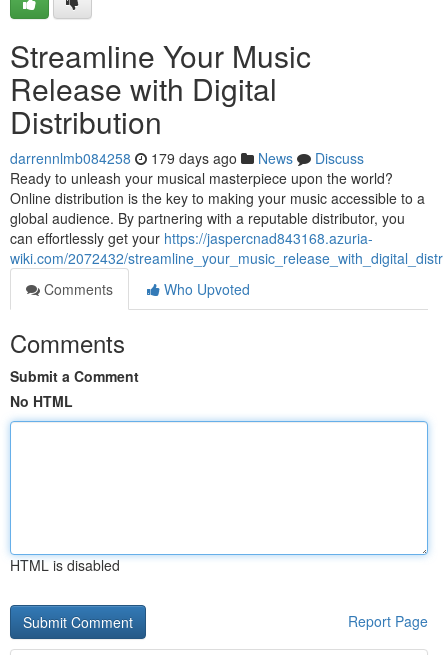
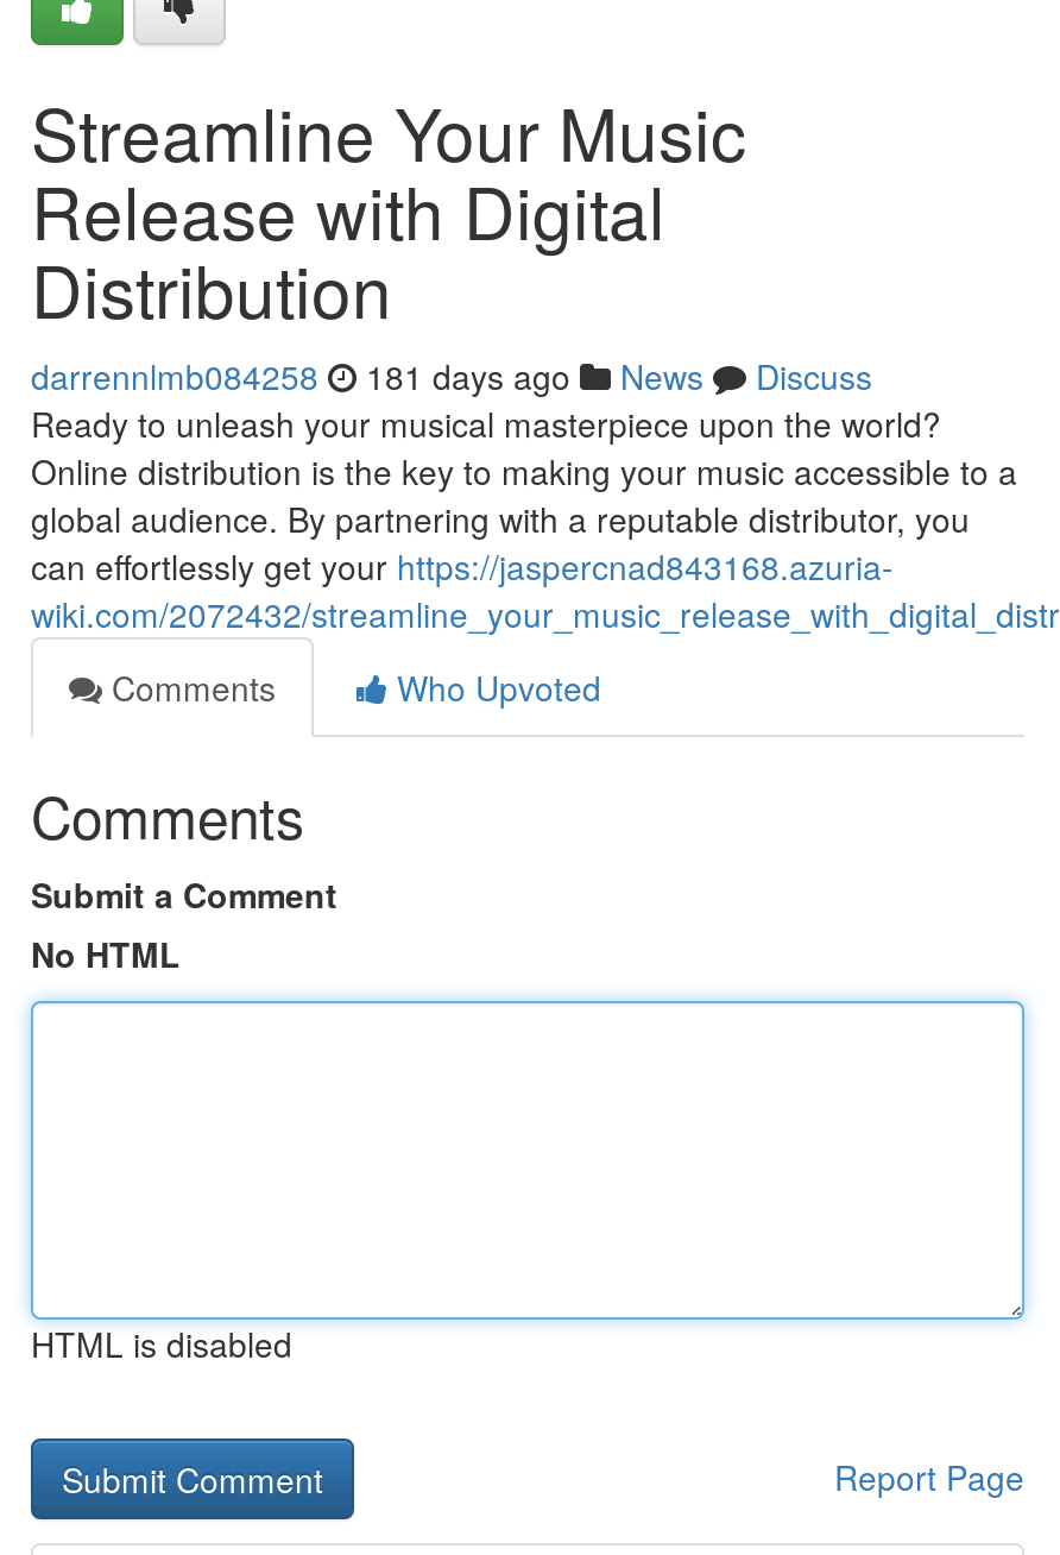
[10,148,364,168] darrennlmb084258 179 days ago News Discuss -> [31,352,872,399] darrennlmb084258 181 days ago News Discuss

